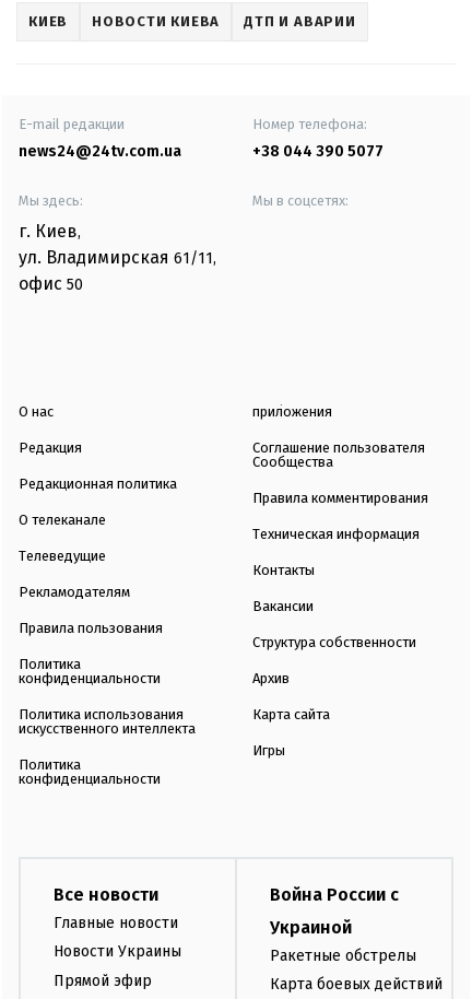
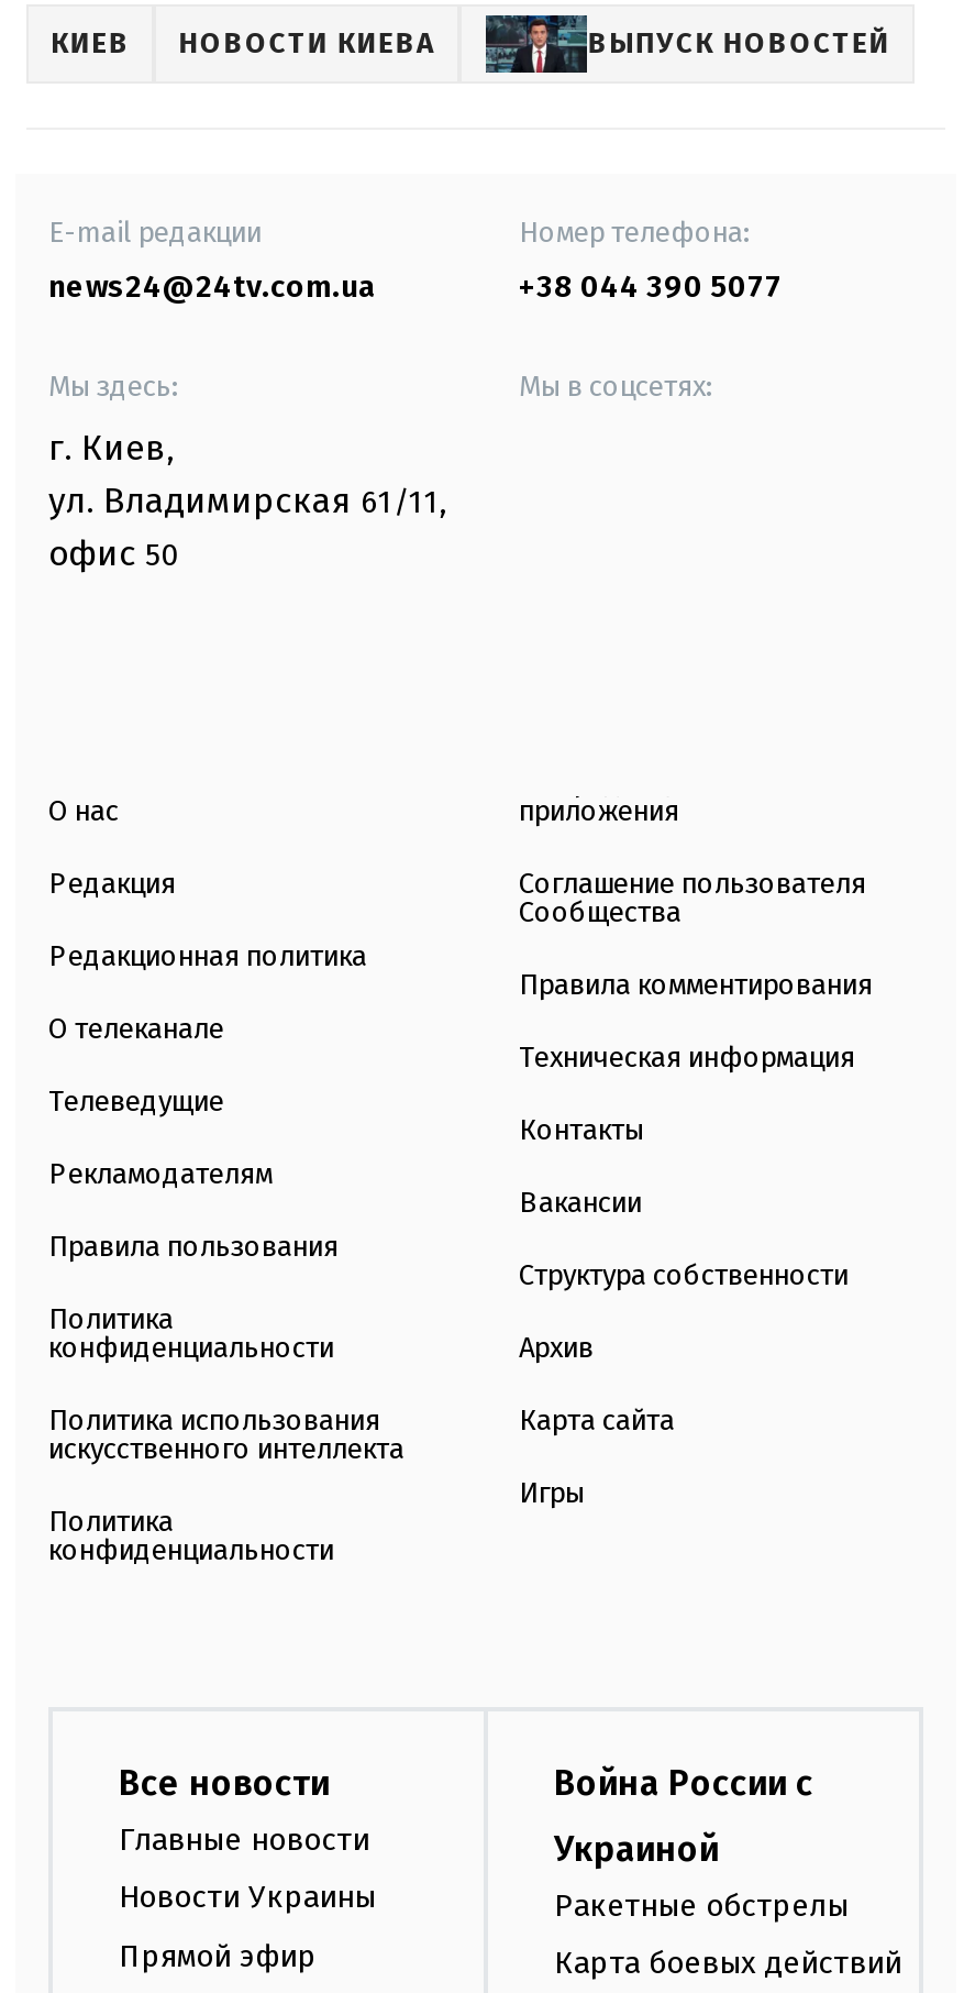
[244,13,356,30] ДТП И АВАРИИ -> [588,27,890,60] ВЫПУСК НОВОСТЕЙ

